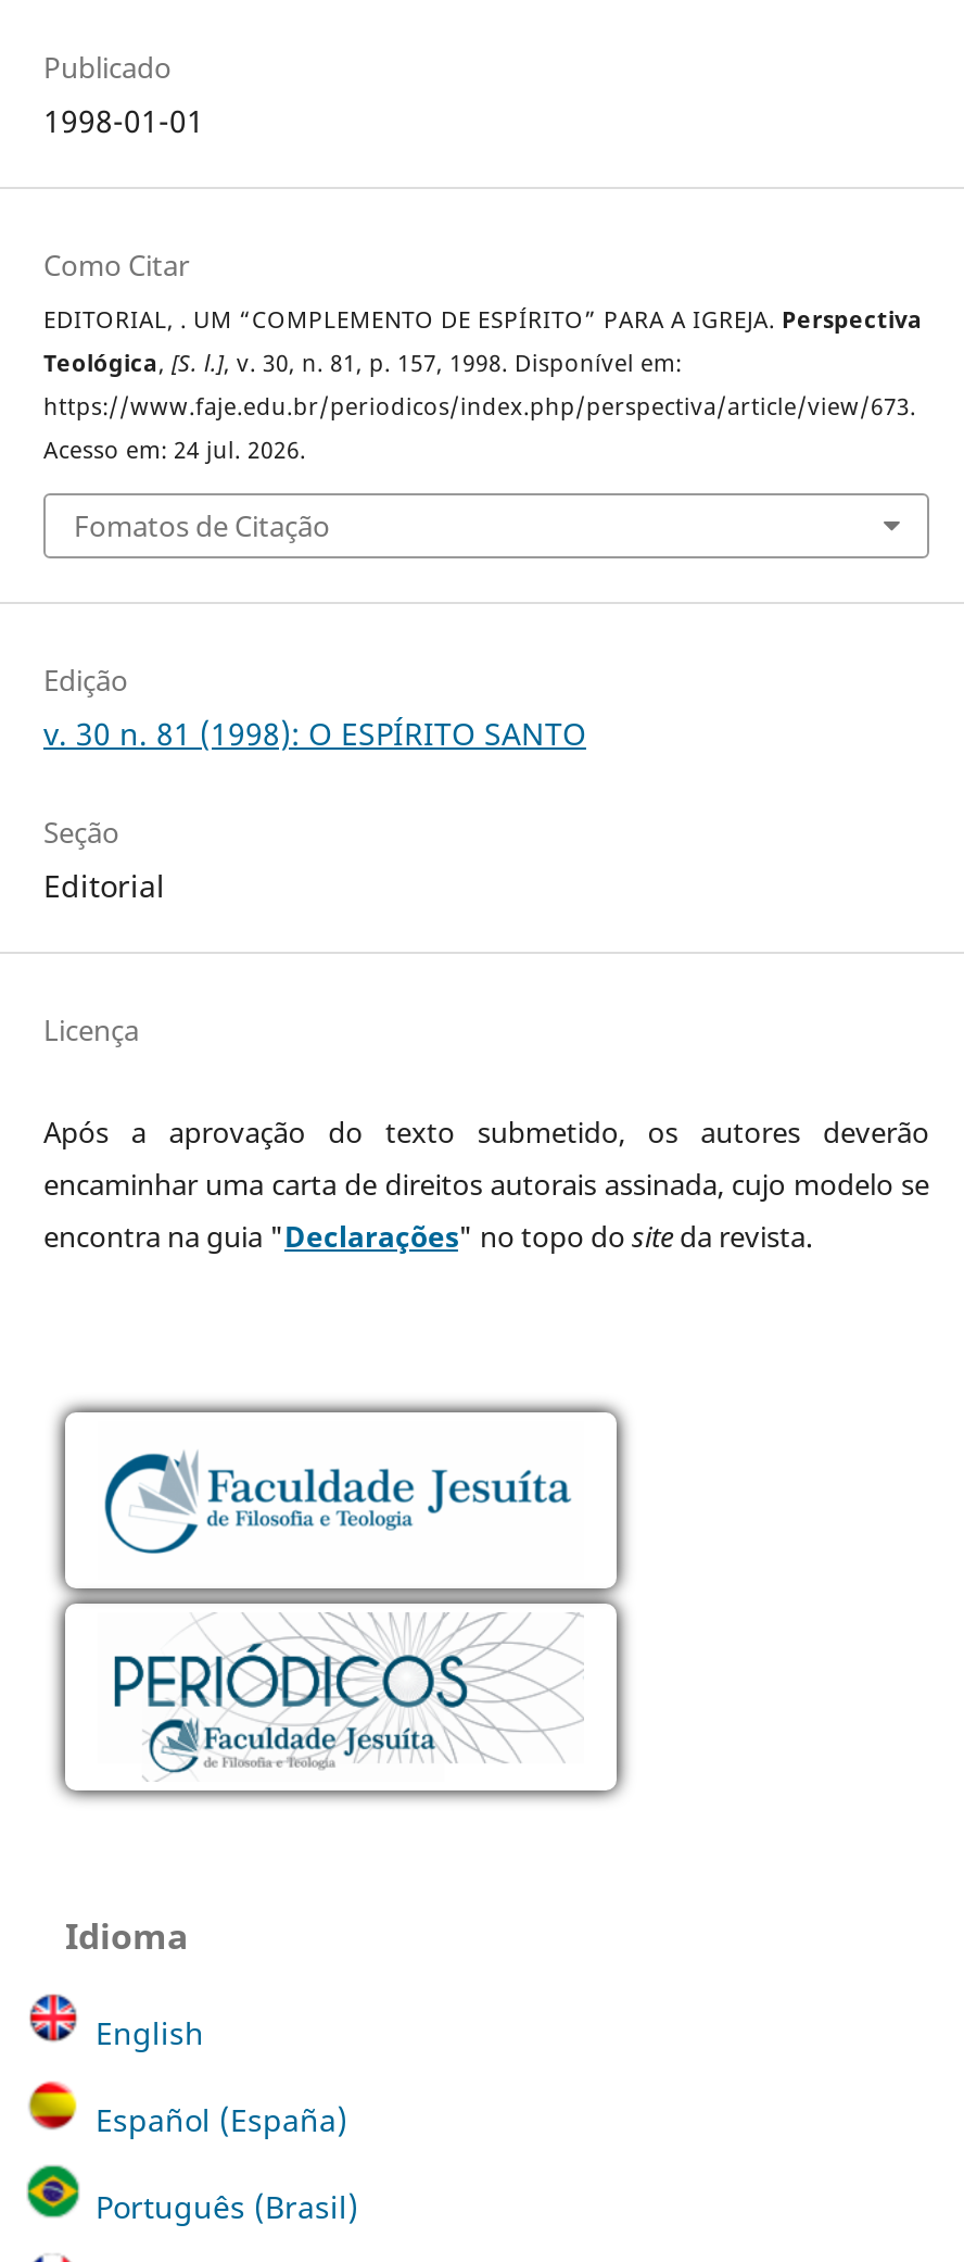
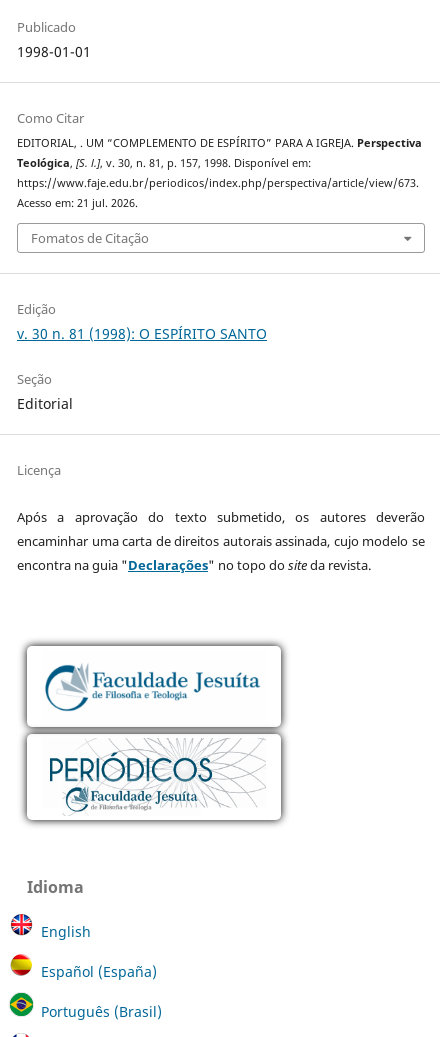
[43,434,306,464] Acesso em: 24 jul. 2026. -> [17,196,138,210] Acesso em: 21 jul. 2026.

